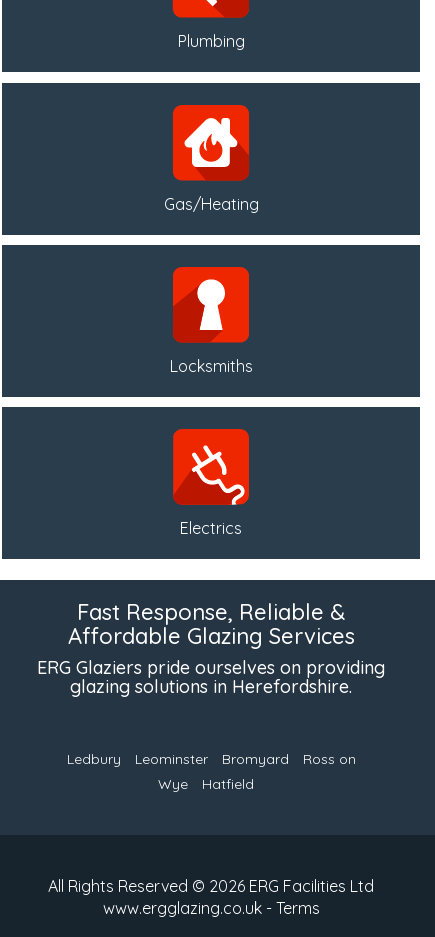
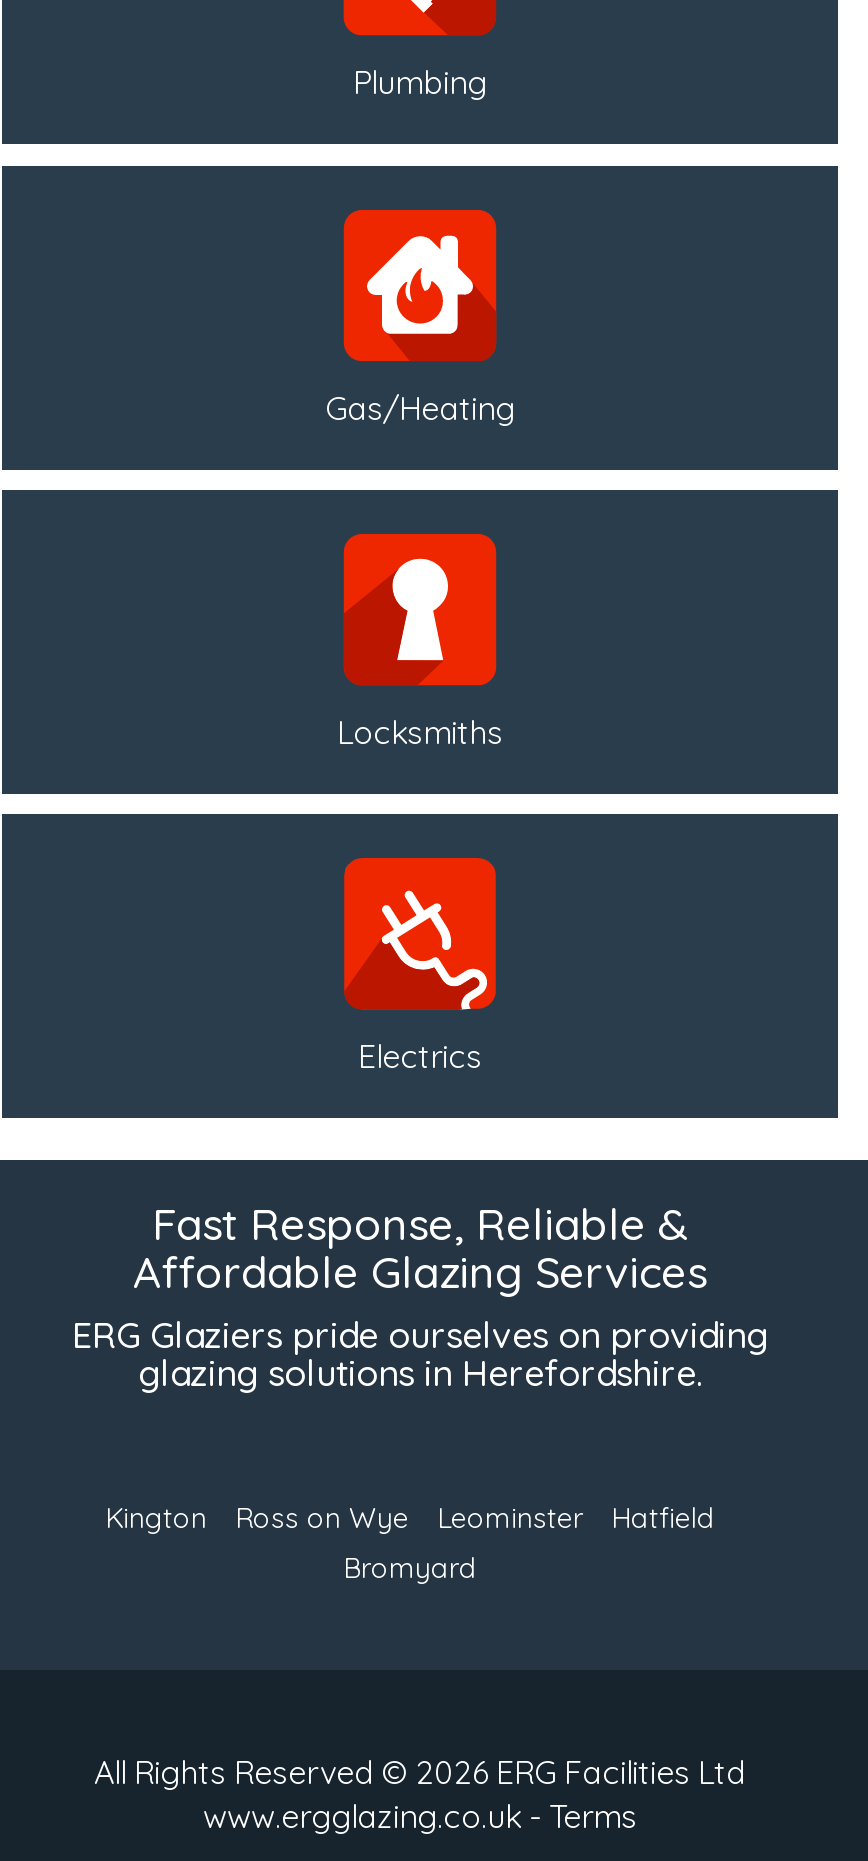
[66,750,355,793] Ledbury Leominster Bromyard Ross on | Wye Hatfield -> [105,1499,715,1585] Kington Ross on Wye Leominster Hatfield | Bromyard

